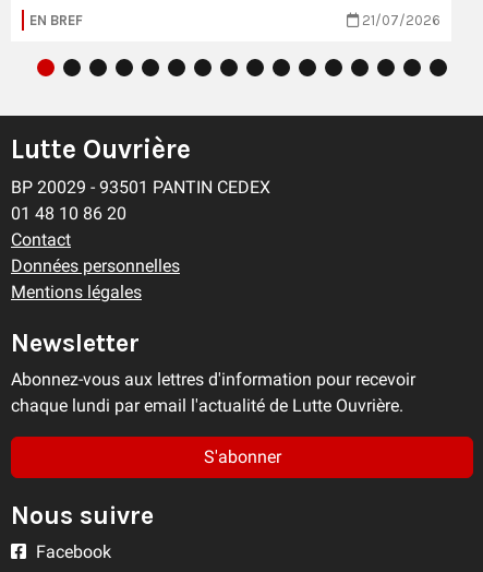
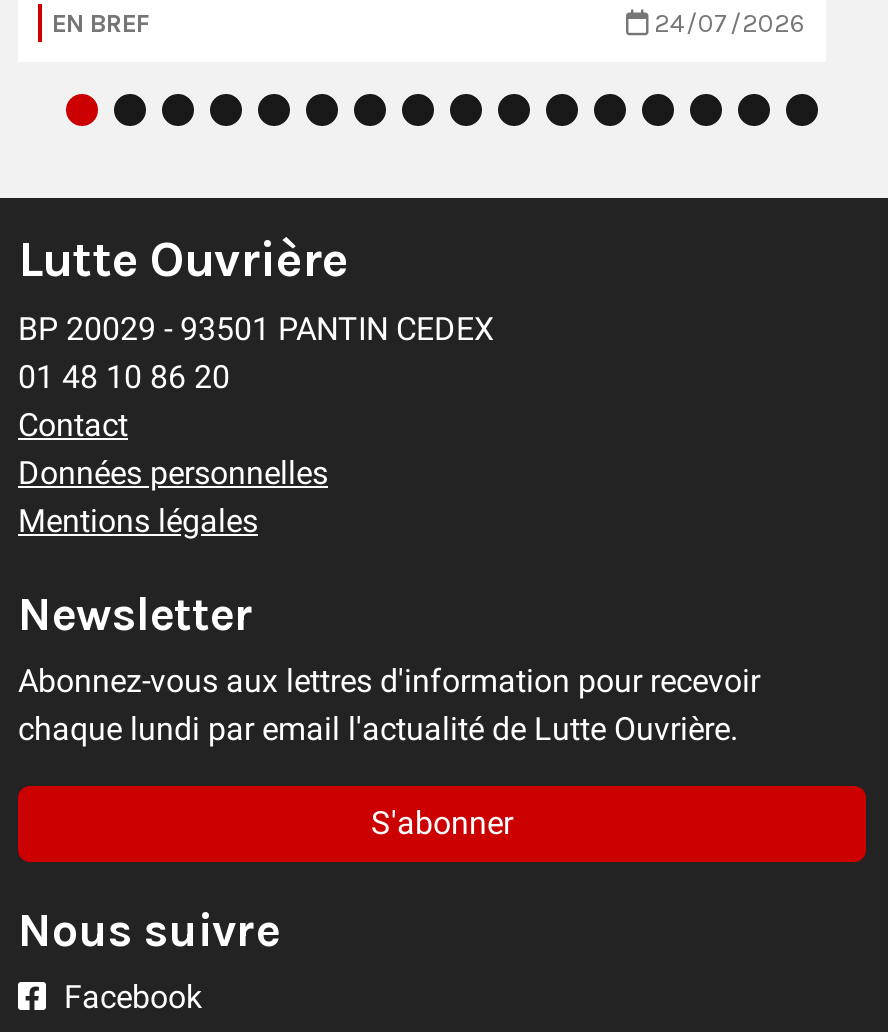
[359,12,440,29] 21/07/2026 -> [648,9,806,39] 24/07/2026

